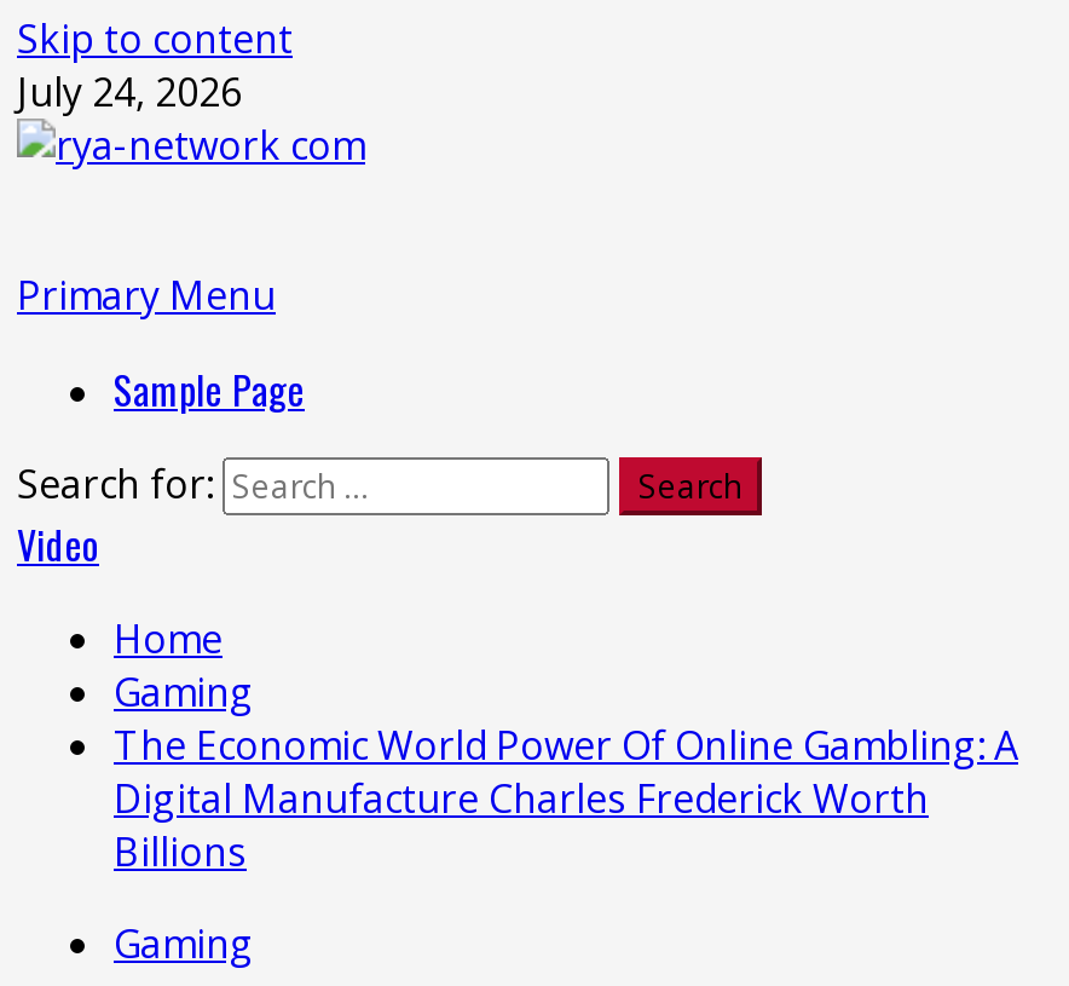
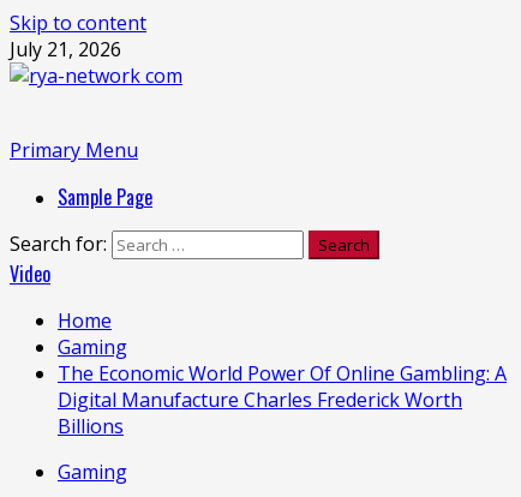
[17,65,242,119] July 24, 2026 -> [10,36,121,62] July 21, 2026

